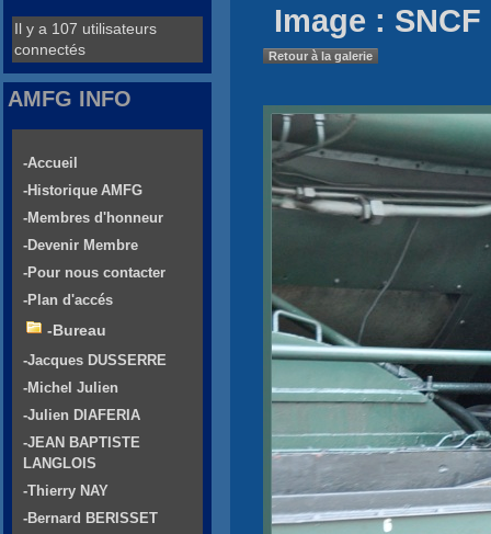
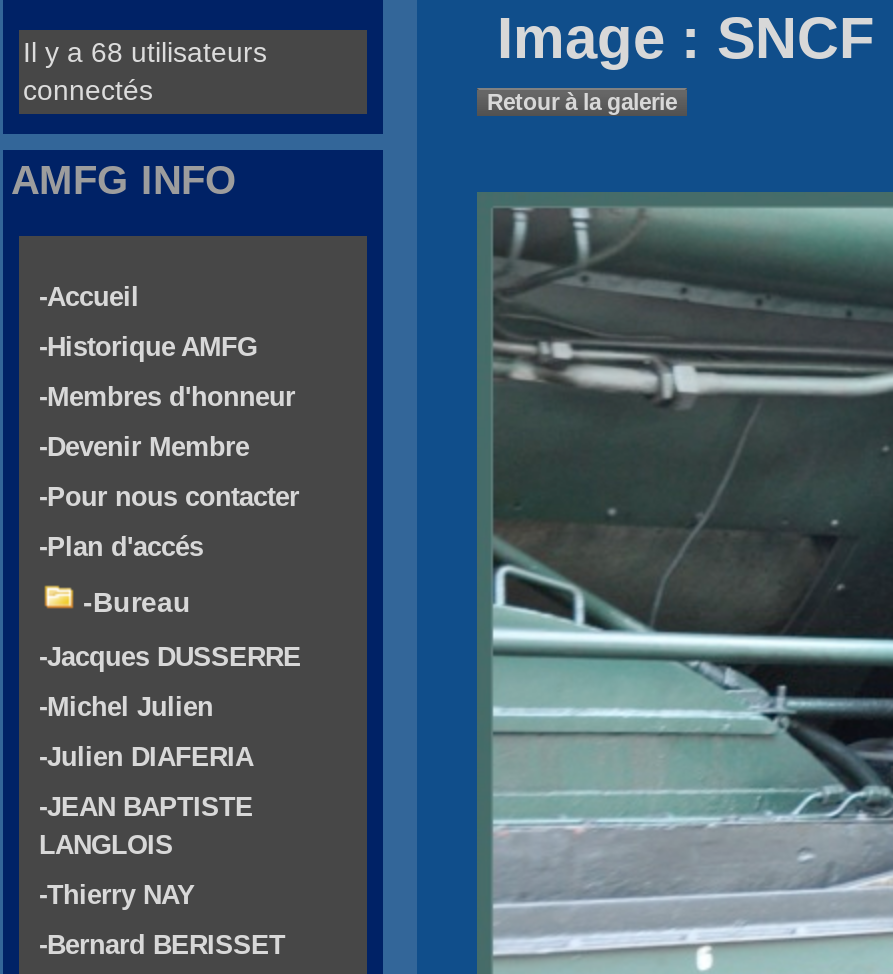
[14,20,157,38] Il y a 107 utilisateurs -> [23,37,267,69] Il y a 68 utilisateurs

